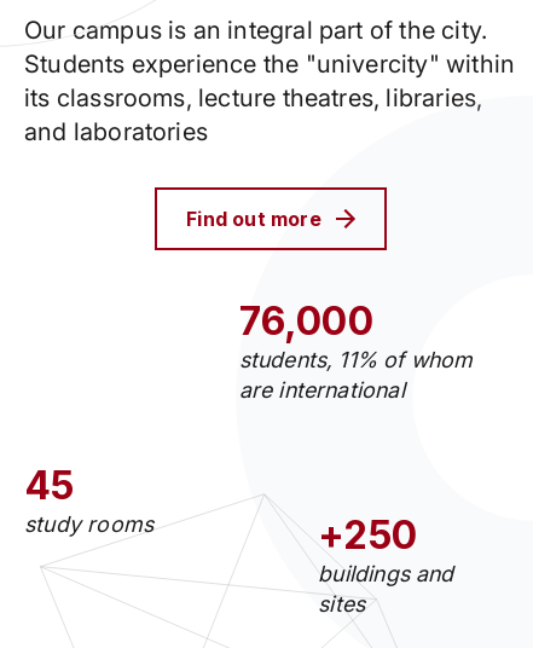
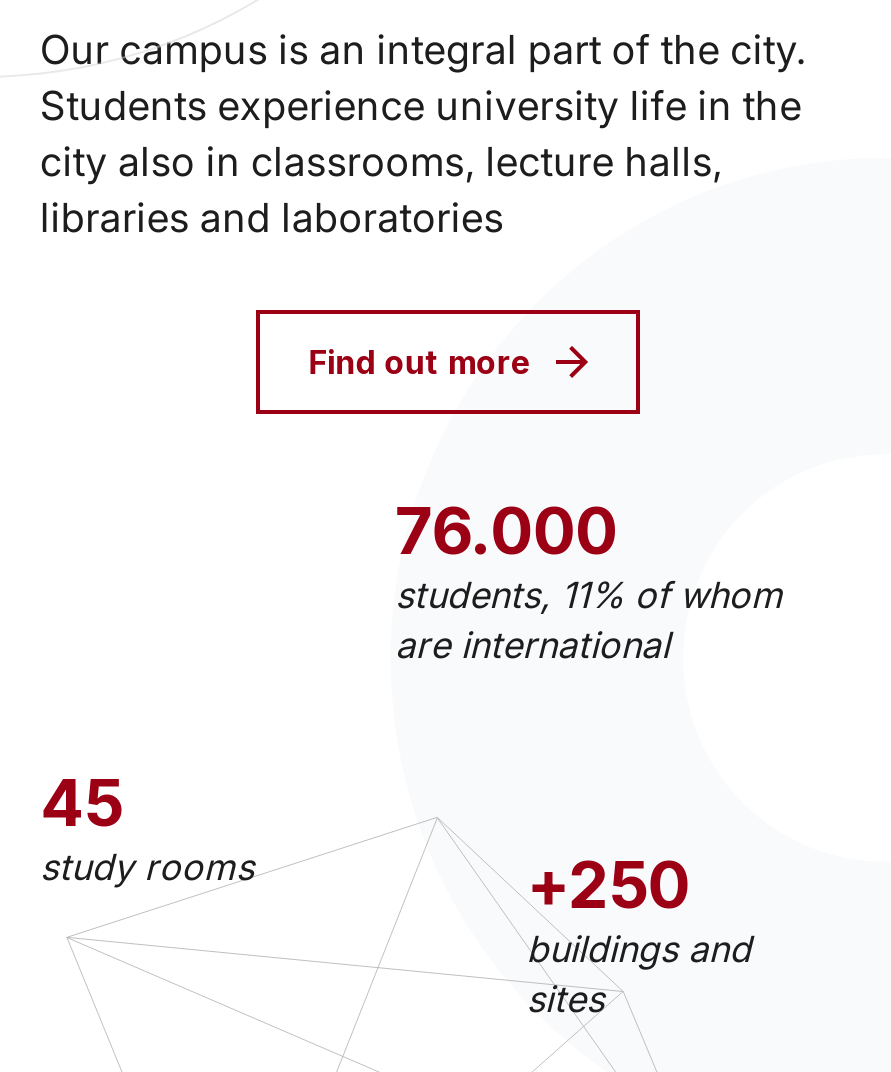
[24,50,515,146] Students experience the "univercity" within | its classrooms, lecture theatres, libraries, | and laboratories -> [40,82,802,242] Students experience university life in the | city also in classrooms, lecture halls, | libraries and laboratories
[239,298,373,345] 76,000 -> [395,492,618,570] 76.000

